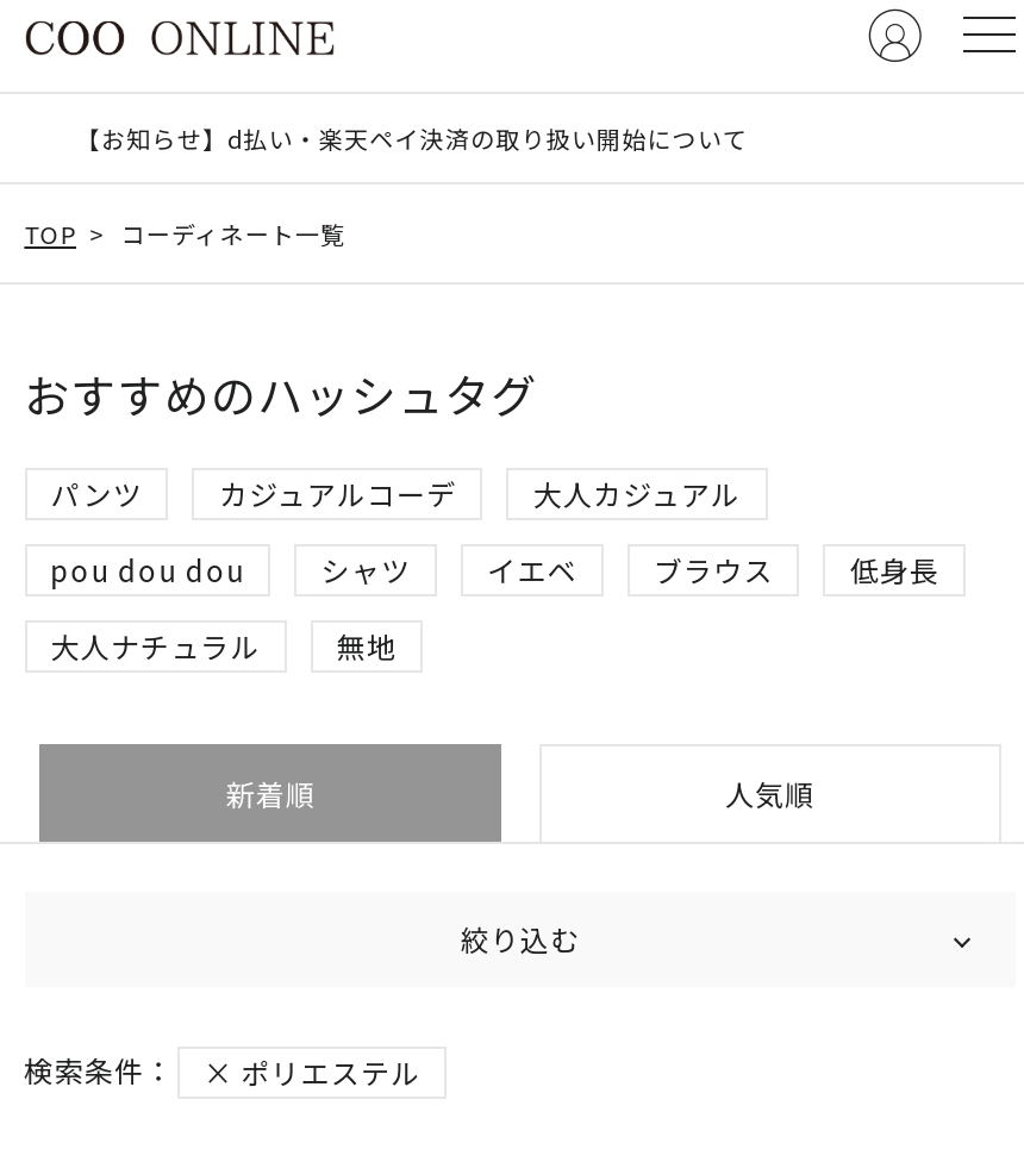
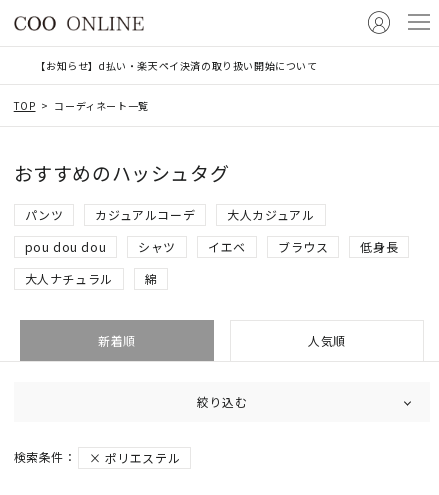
[337,625,397,666] 無地 -> [145,270,157,287] 綿

